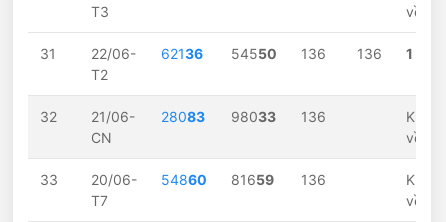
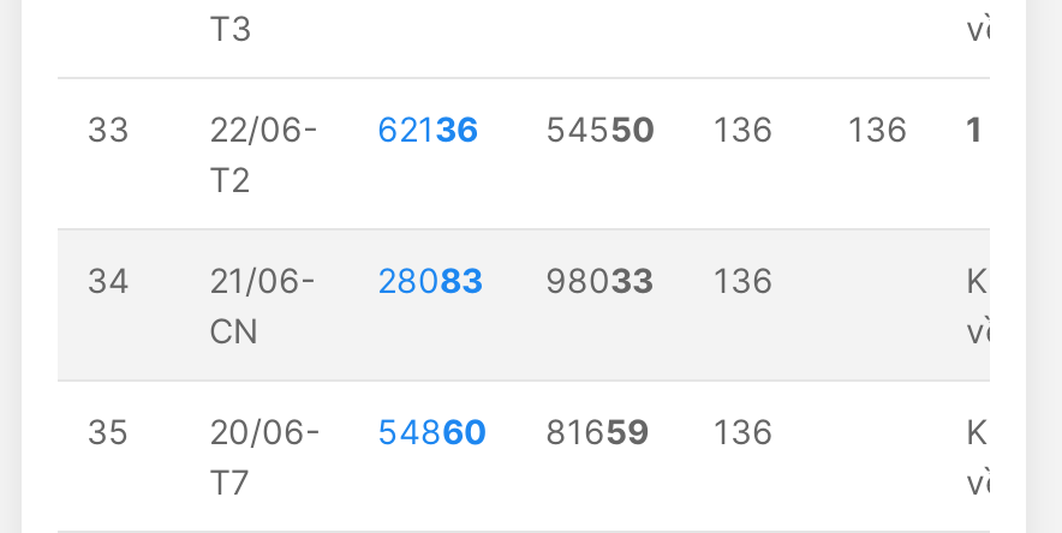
[40,45,56,62] 31 -> [86,108,130,149] 33
[40,108,326,125] 32 21/06- 28083 98033 136 -> [86,259,774,300] 34 21/06- 28083 98033 136
[40,171,326,188] 33 20/06- 54860 81659 136 -> [86,411,774,451] 35 20/06- 54860 81659 136

